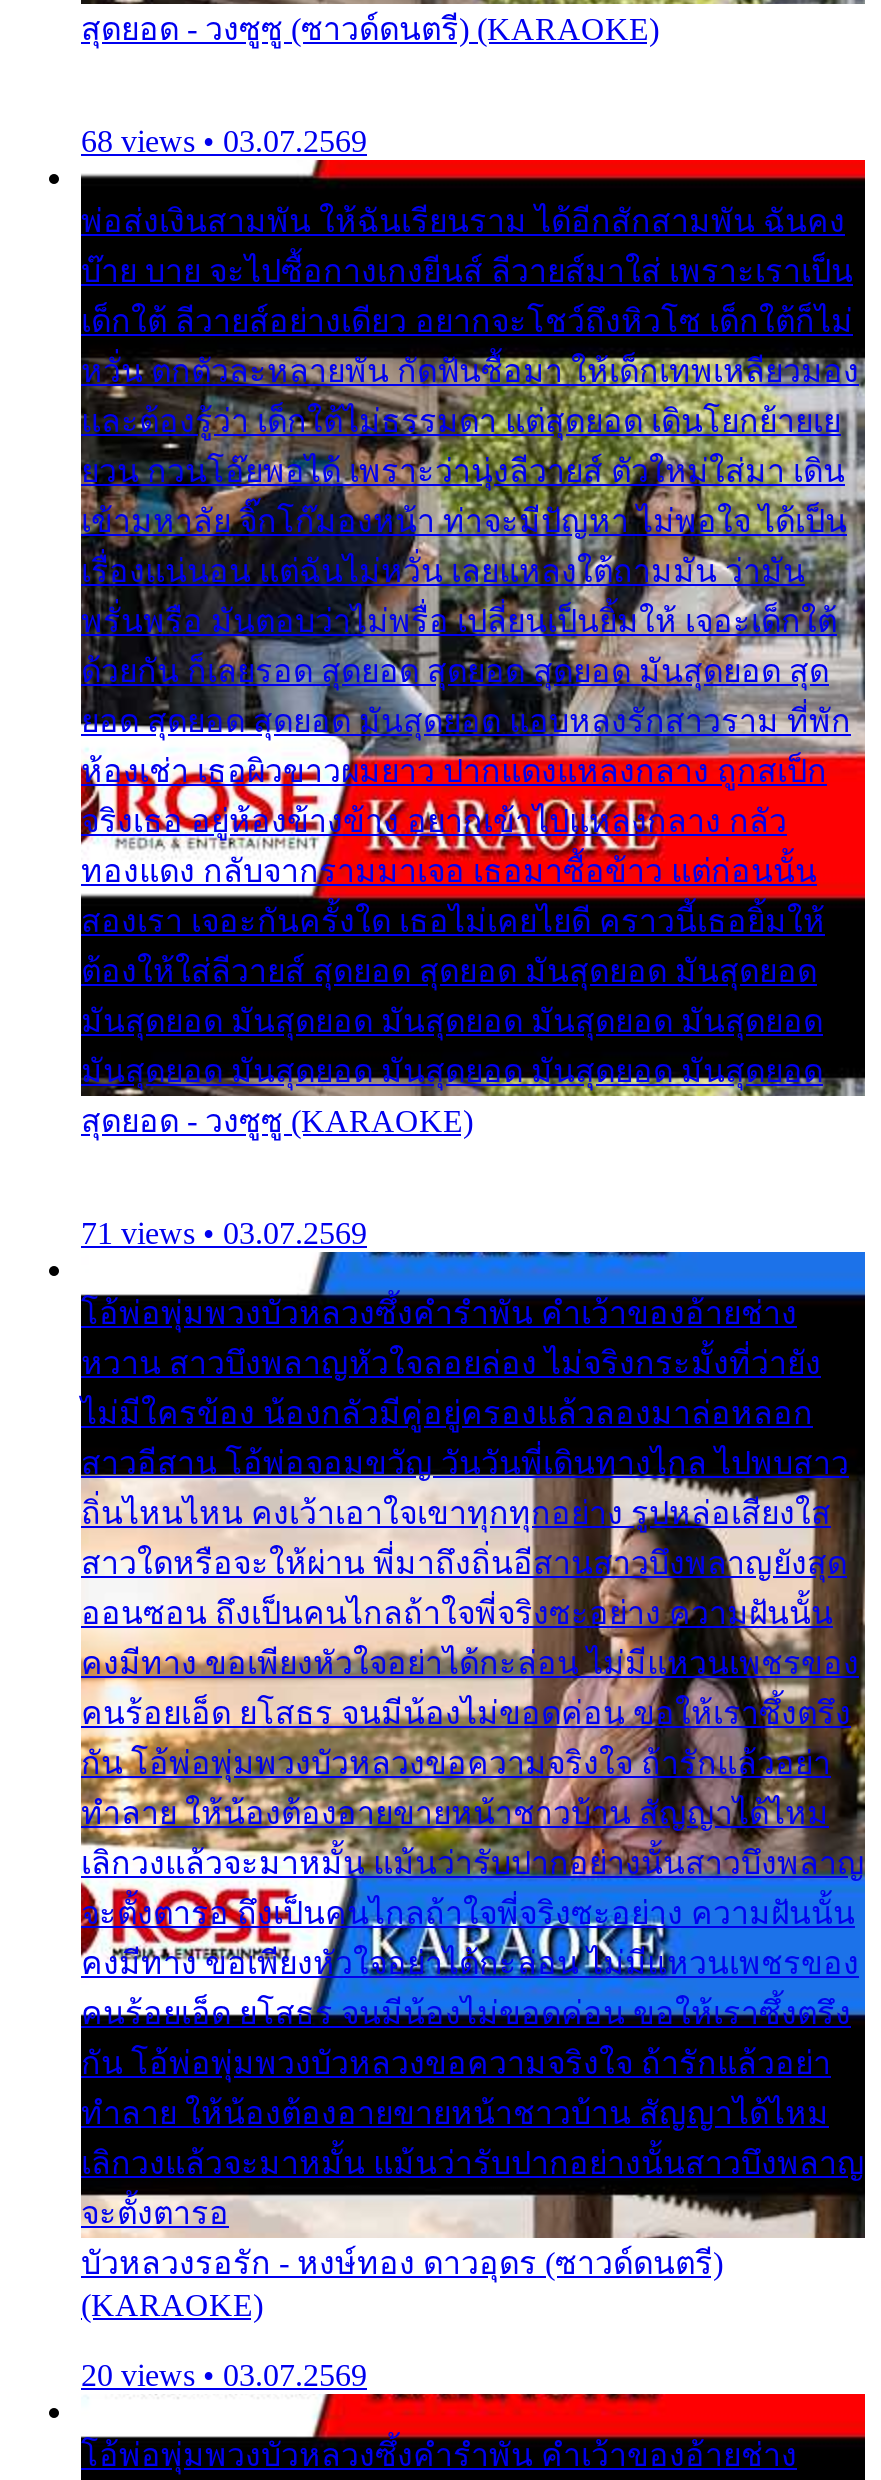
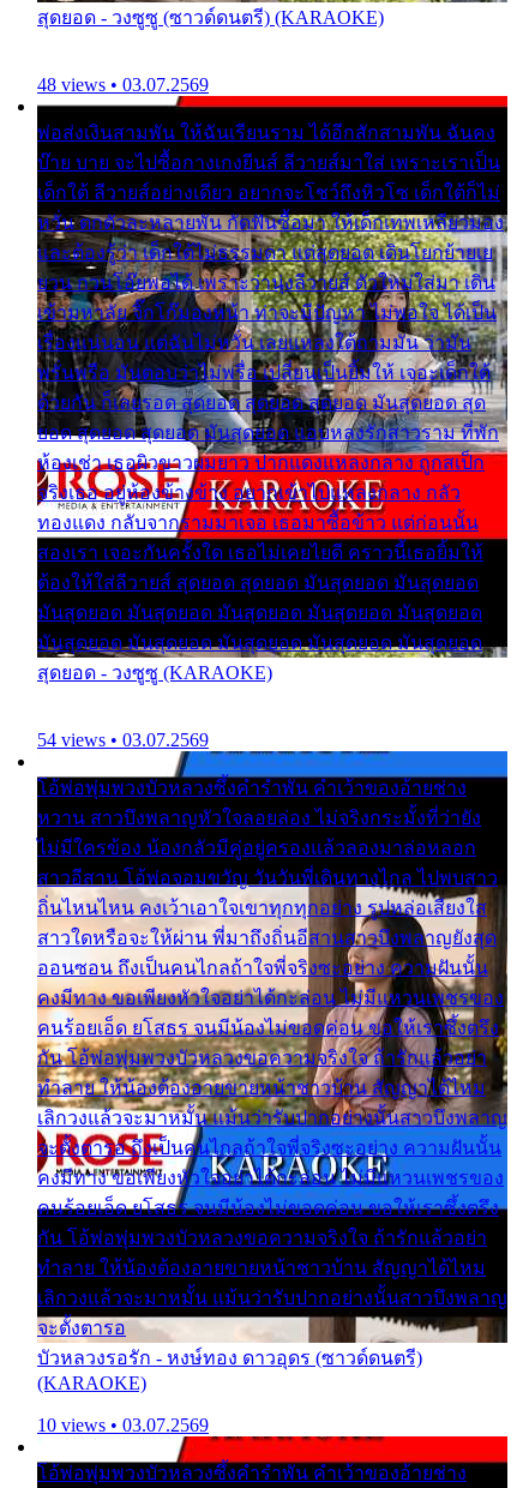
[81,124,367,158] 68 views • 03.07.2569 -> [37,74,209,95] 48 views • 03.07.2569
[81,1216,367,1250] 71 views • 03.07.2569 -> [37,729,209,750] 54 views • 03.07.2569
[81,2358,367,2392] 20 views • 03.07.2569 -> [37,1415,209,1435] 10 views • 03.07.2569

